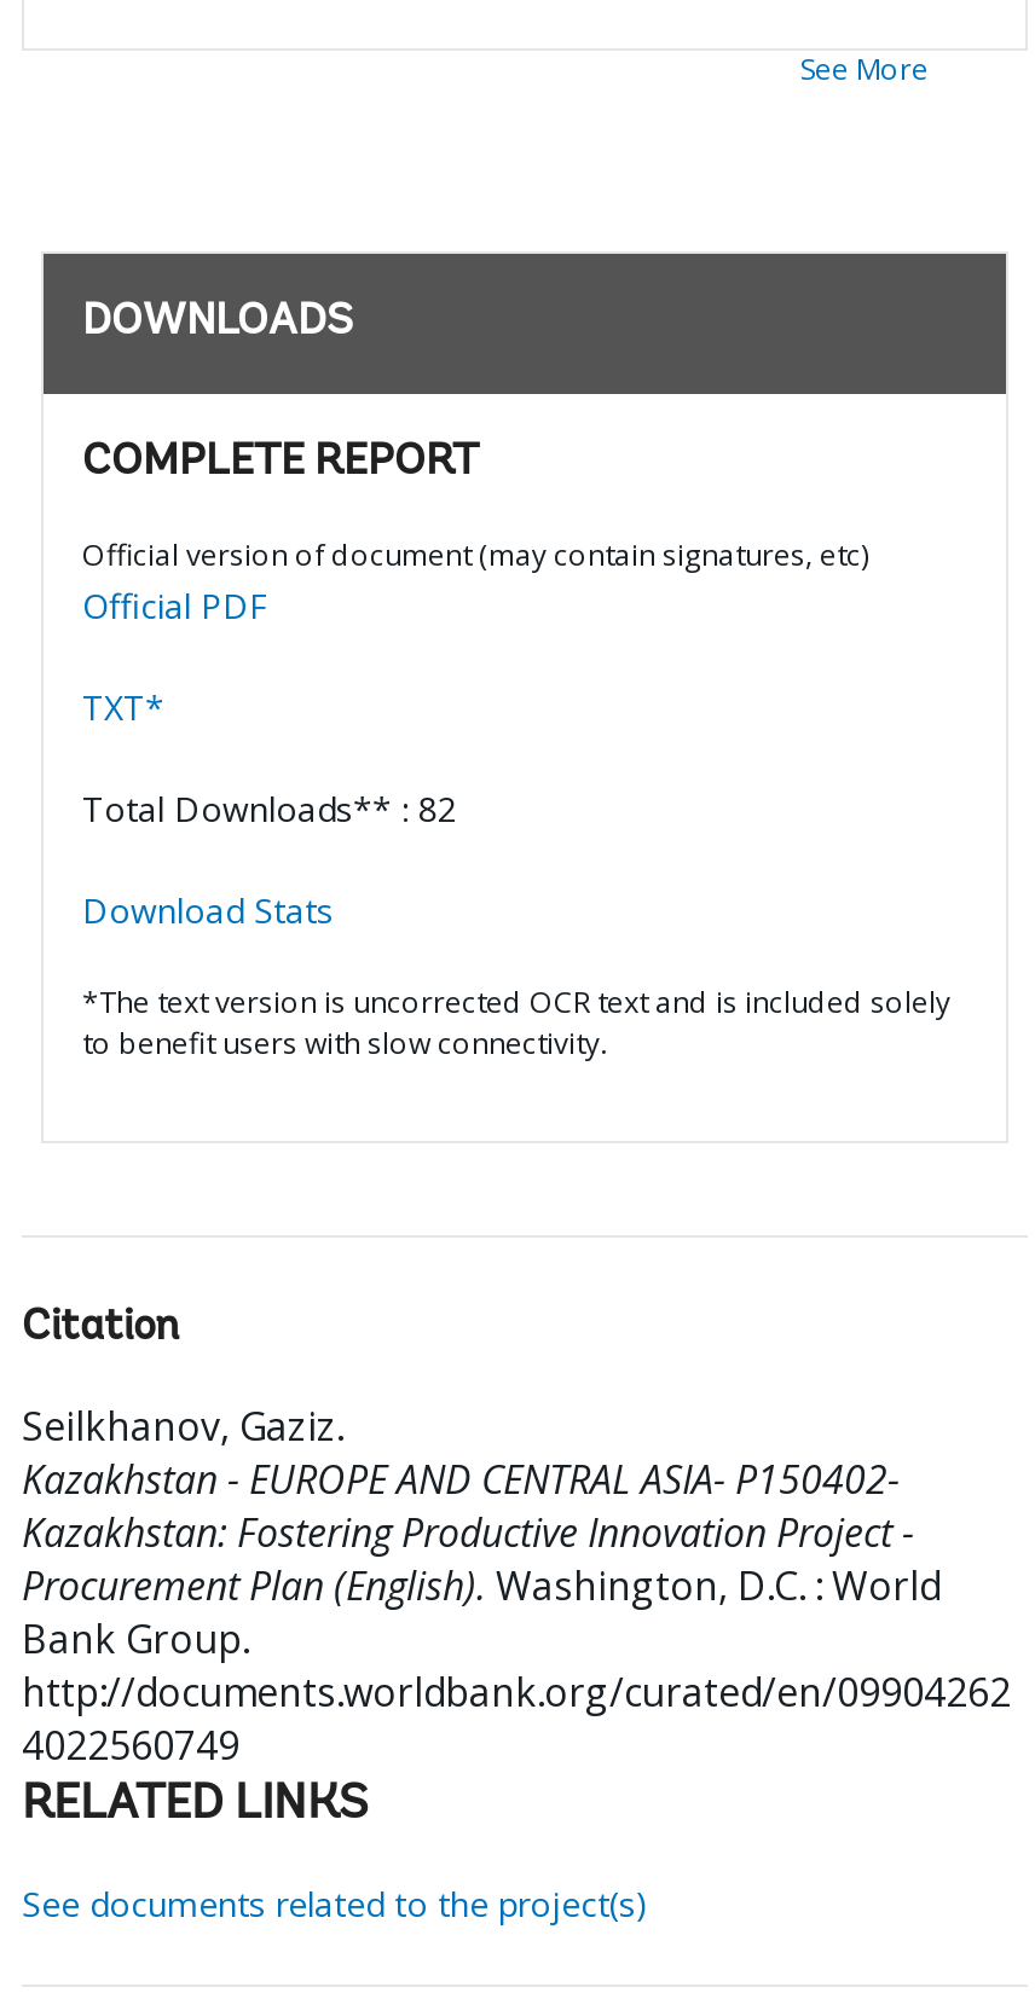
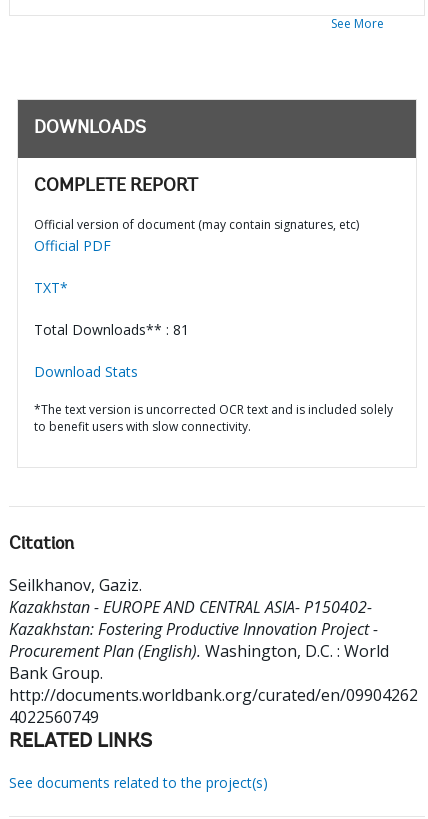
[82,786,457,832] Total Downloads** : 82 -> [34,320,189,339] Total Downloads** : 81

